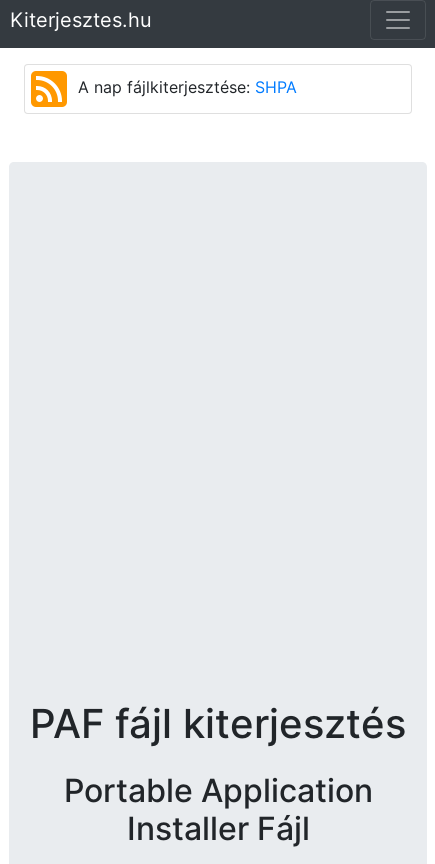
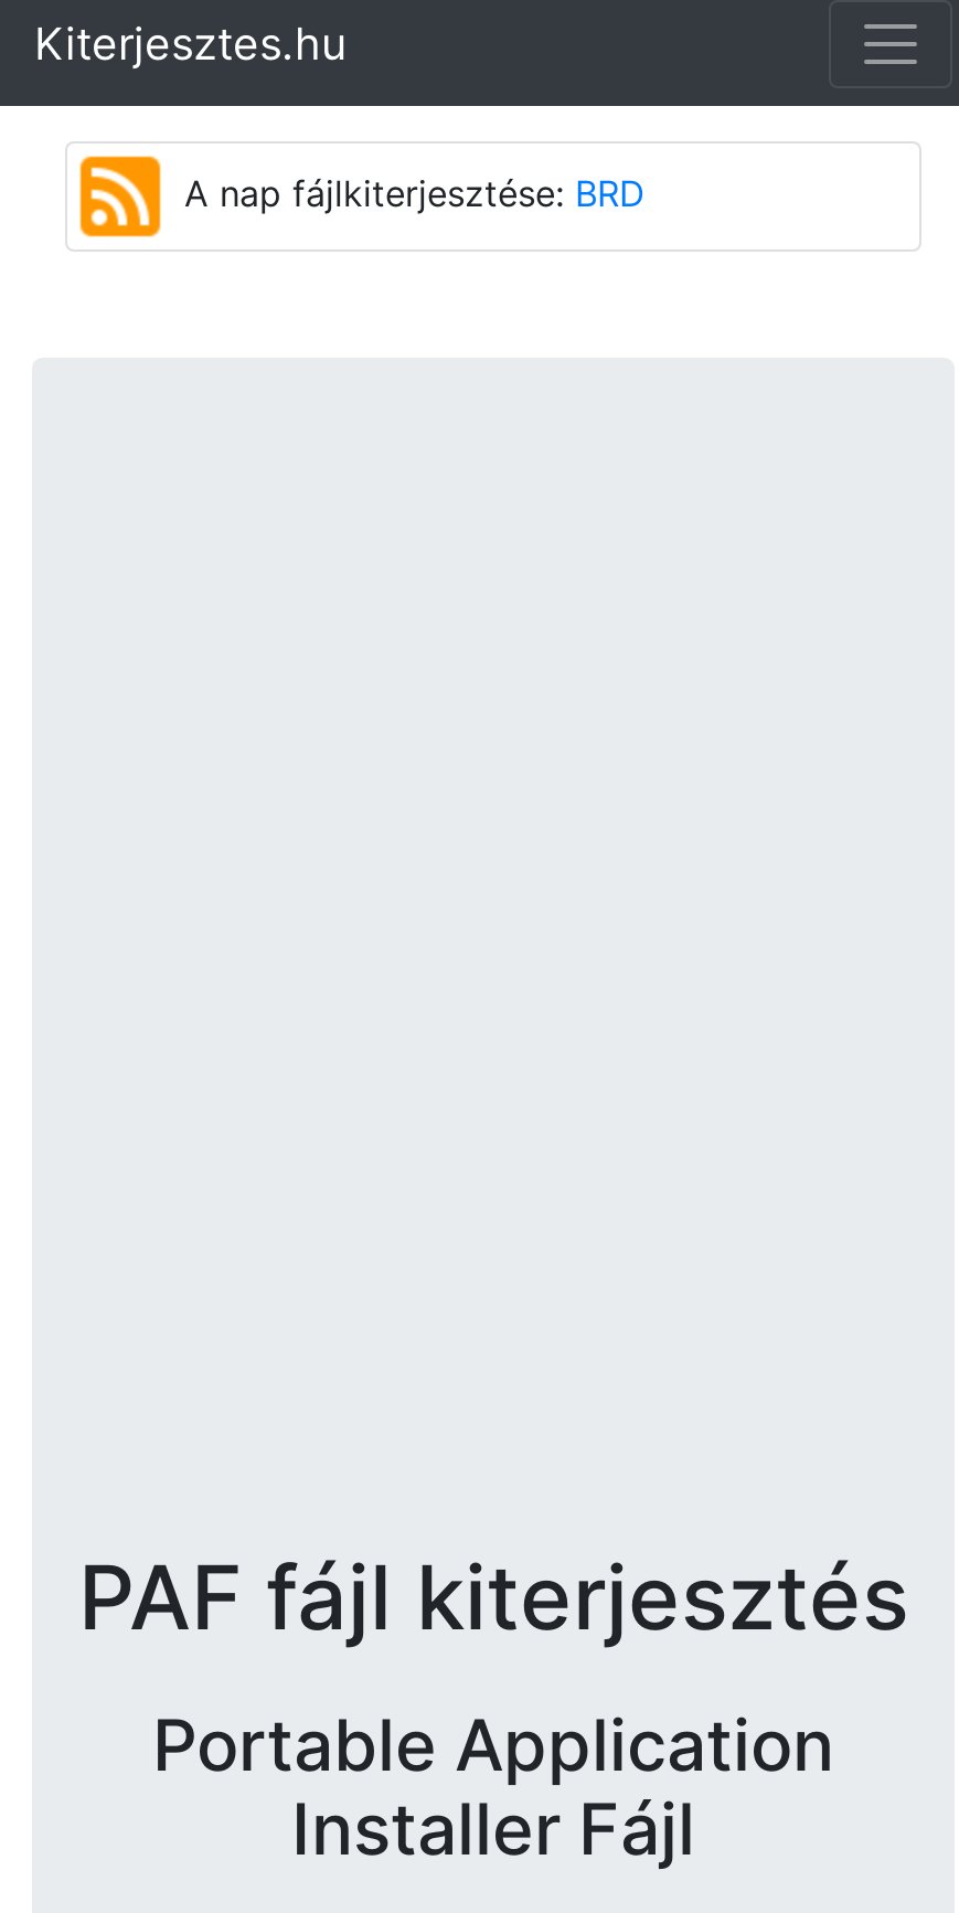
[78,77,297,97] A nap fájlkiterjesztése: SHPA -> [184,171,646,215] A nap fájlkiterjesztése: BRD

